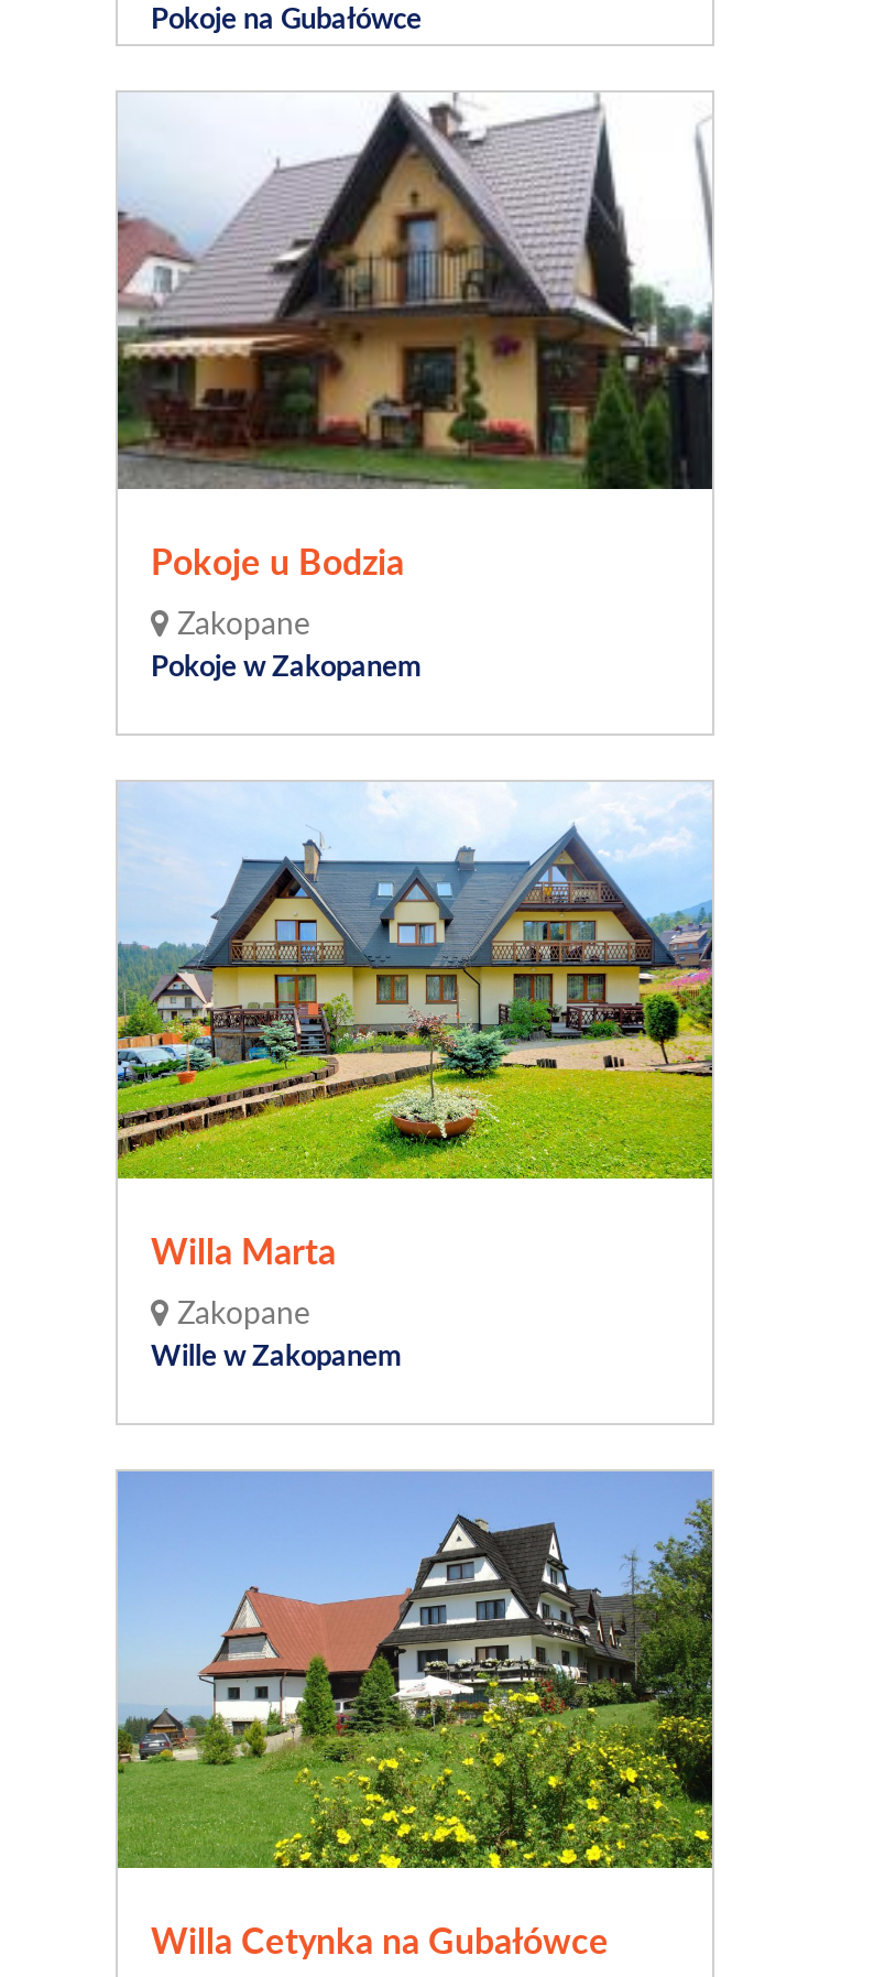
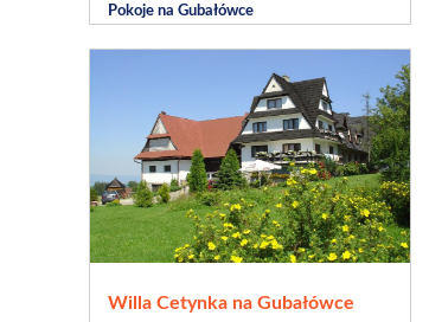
[116,93,714,684] [image] | Pokoje u Bodzia | Zakopane | Pokoje w Zakopanem -> none
[116,780,714,1373] [image] | Willa Marta | Zakopane | Wille w Zakopanem -> none

